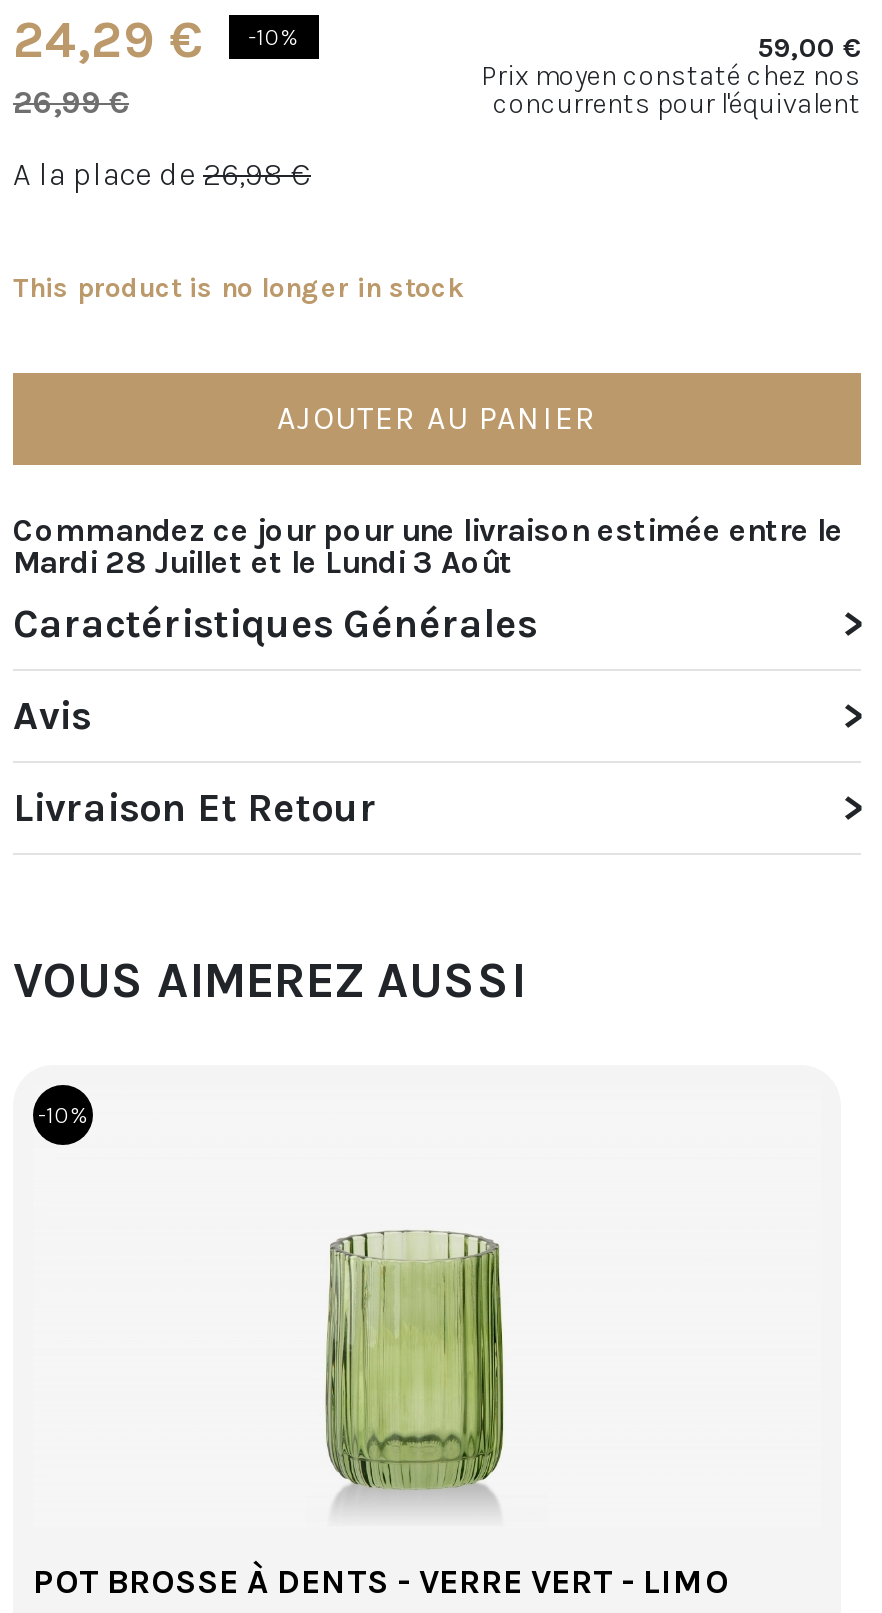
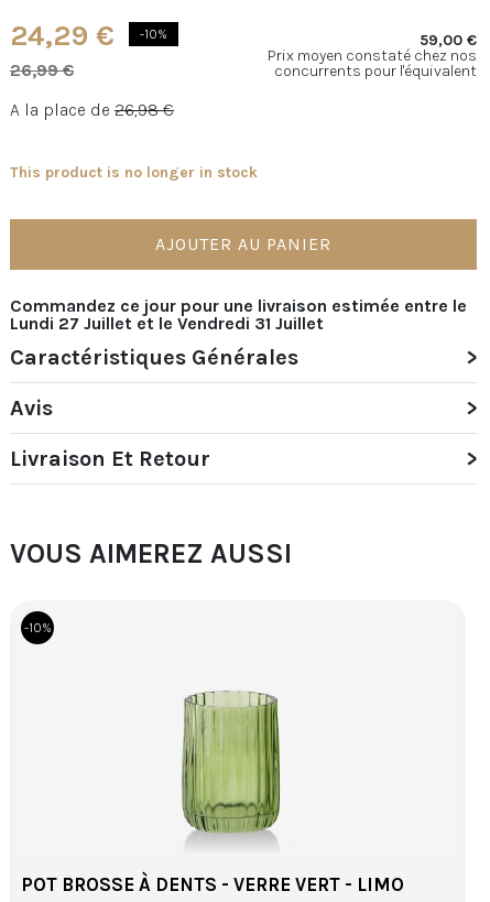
[13,543,513,581] Mardi 28 Juillet et le Lundi 3 Août -> [10,313,324,334] Lundi 27 Juillet et le Vendredi 31 Juillet

